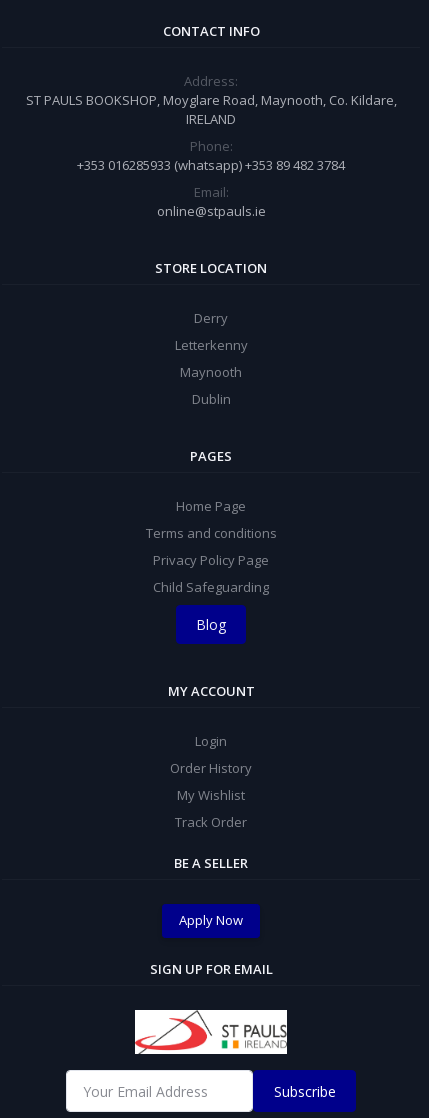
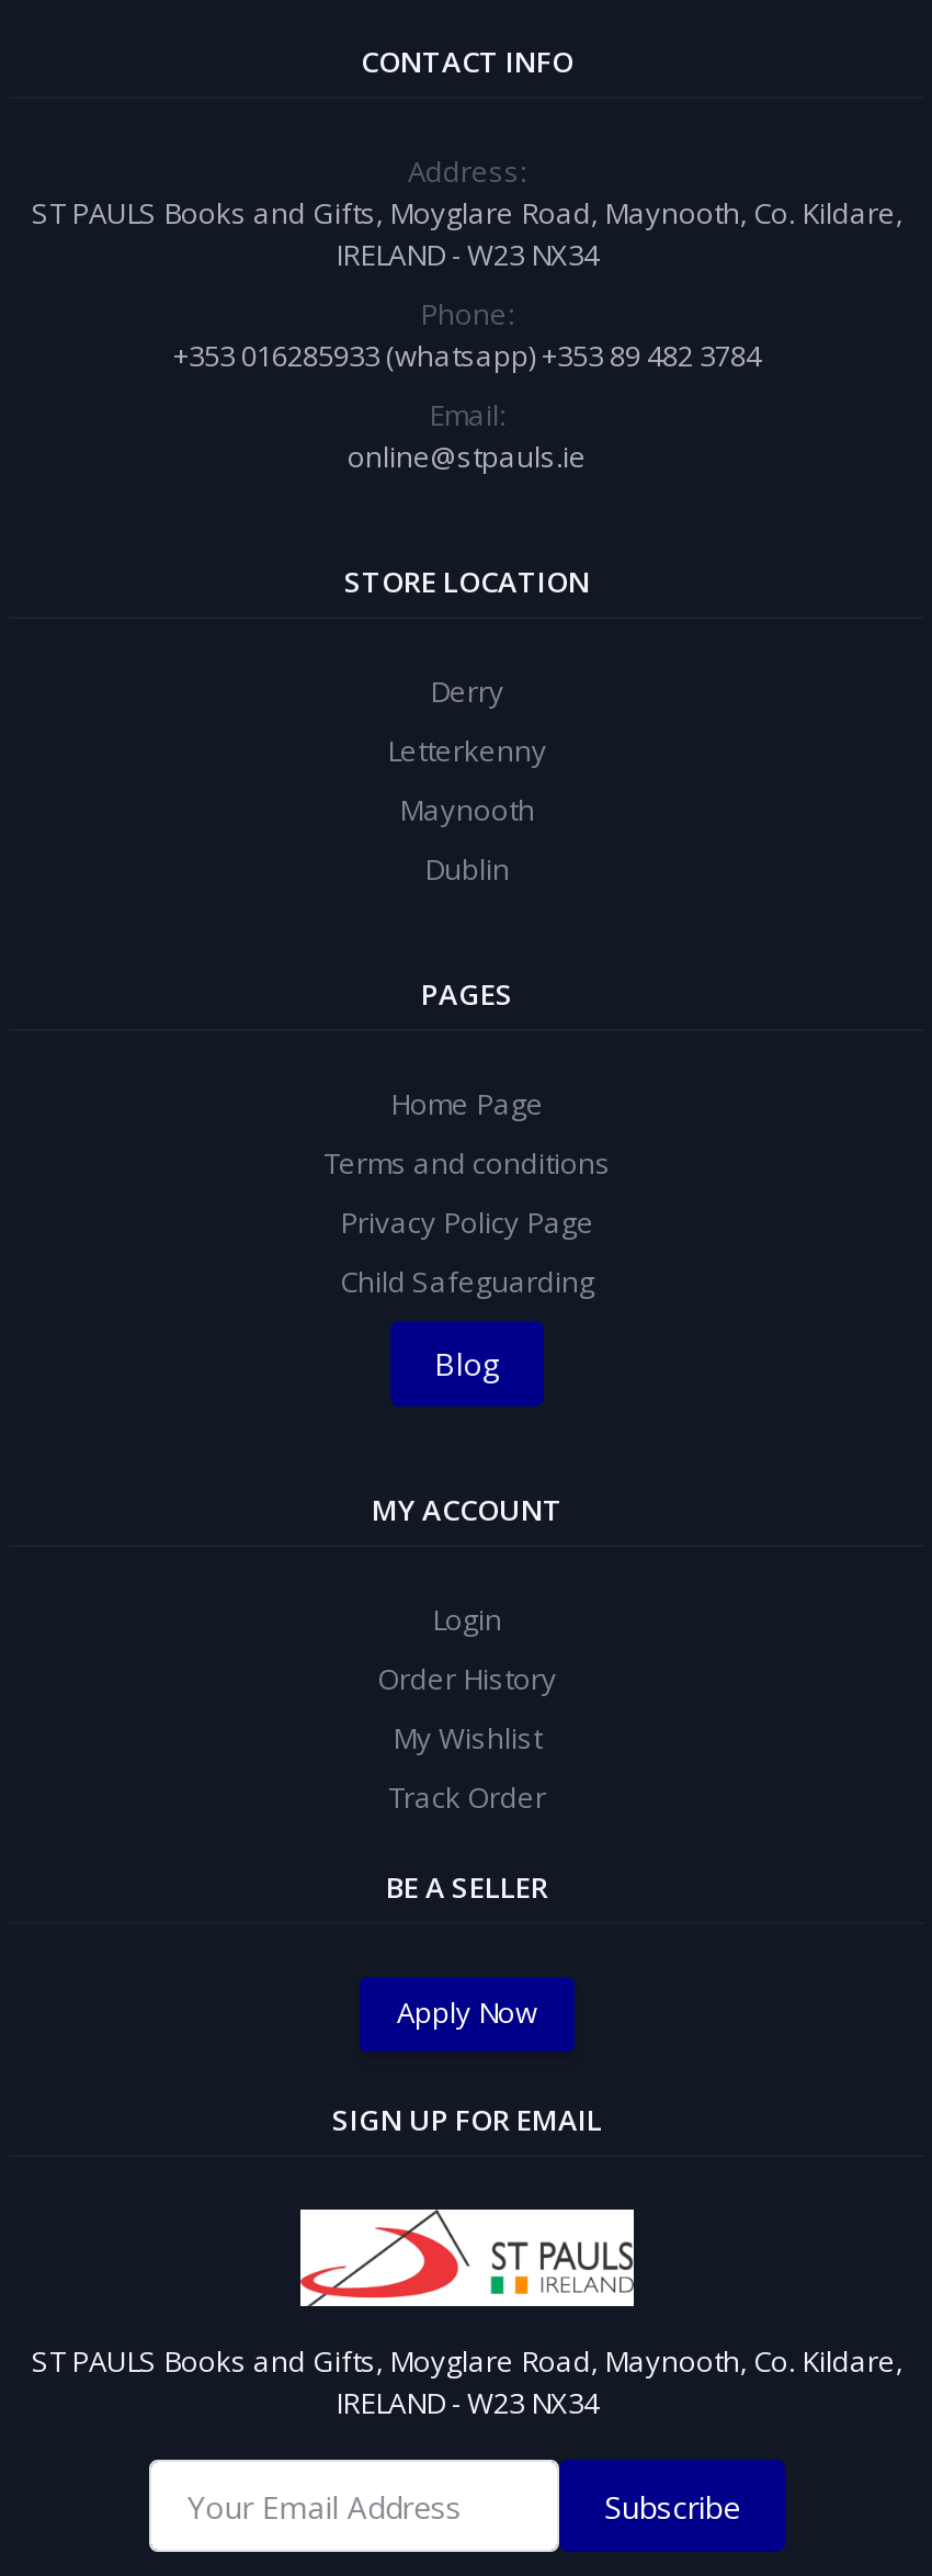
[25,91,396,128] ST PAULS BOOKSHOP, Moyglare Road, Maynooth, Co. Kildare, | IRELAND -> [32,193,902,274] ST PAULS Books and Gifts, Moyglare Road, Maynooth, Co. Kildare, | IRELAND - W23 NX34
none -> [32,2341,902,2423] ST PAULS Books and Gifts, Moyglare Road, Maynooth, Co. Kildare, | IRELAND - W23 NX34

